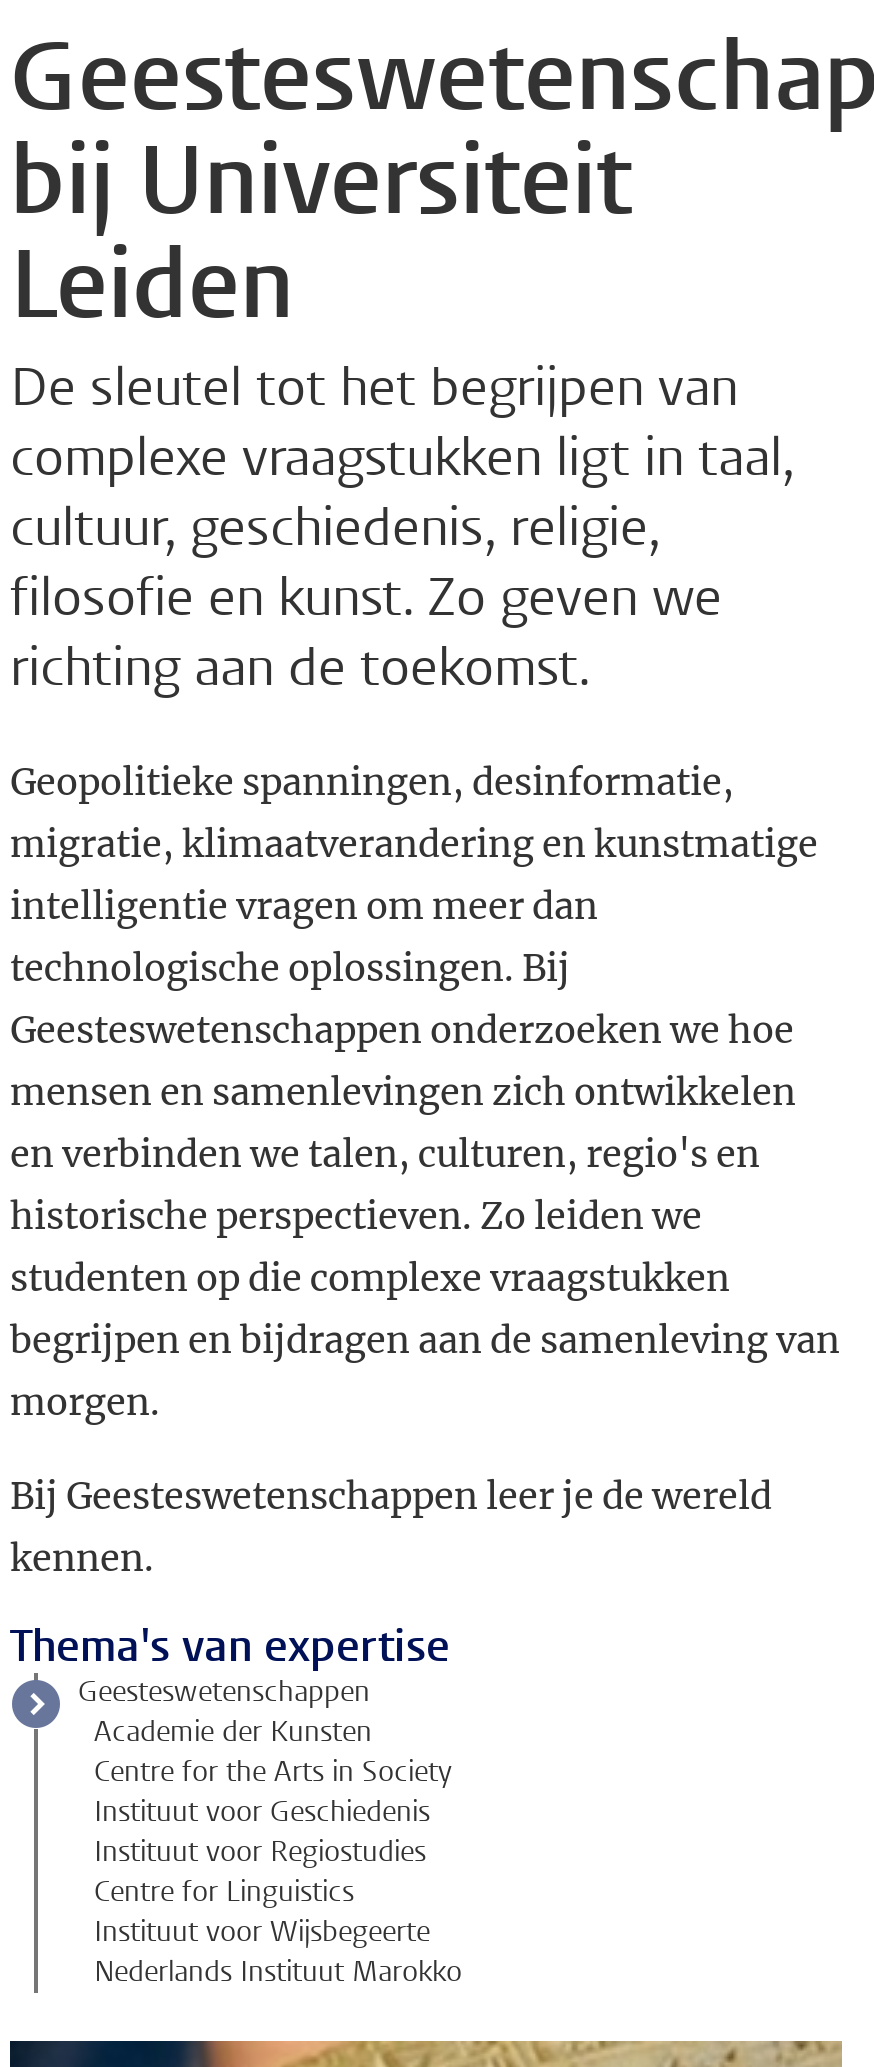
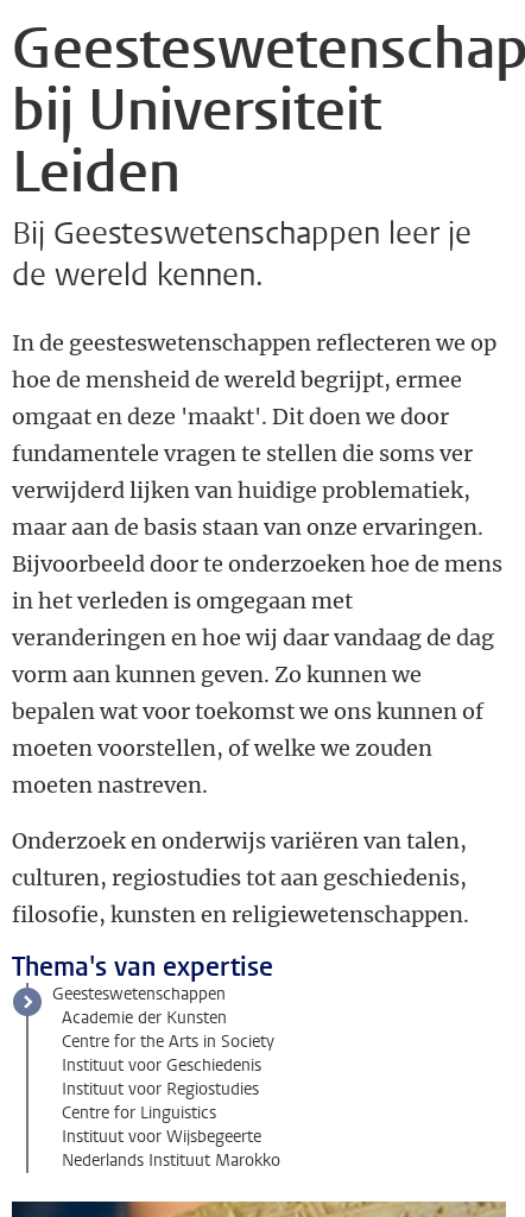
[10,353,794,703] De sleutel tot het begrijpen van | complexe vraagstukken ligt in taal, | cultuur, geschiedenis, religie, | filosofie en kunst. Zo geven we | richting aan de toekomst. -> [12,213,472,296] Bij Geesteswetenschappen leer je | de wereld kennen.
[10,759,840,1425] Geopolitieke spanningen, desinformatie, | migratie, klimaatverandering en kunstmatige | intelligentie vragen om meer dan | technologische oplossingen. Bij | Geesteswetenschappen onderzoeken we hoe | mensen en samenlevingen zich ontwikkelen | en verbinden we talen, culturen, regio's en | historische perspectieven. Zo leiden we | studenten op die complexe vraagstukken | begrijpen en bijdragen aan de samenleving van | morgen. -> [12,329,502,799] In de geesteswetenschappen reflecteren we op | hoe de mensheid de wereld begrijpt, ermee | omgaat en deze 'maakt'. Dit doen we door | fundamentele vragen te stellen die soms ver | verwijderd lijken van huidige problematiek, | maar aan de basis staan van onze ervaringen. | Bijvoorbeeld door te onderzoeken hoe de mens | in het verleden is omgegaan met | veranderingen en hoe wij daar vandaag de dag | vorm aan kunnen geven. Zo kunnen we | bepalen wat voor toekomst we ons kunnen of | moeten voorstellen, of welke we zouden | moeten nastreven.
[10,1473,772,1581] Bij Geesteswetenschappen leer je de wereld | kennen. -> [12,827,474,928] Onderzoek en onderwijs variëren van talen, | culturen, regiostudies tot aan geschiedenis, | filosofie, kunsten en religiewetenschappen.

